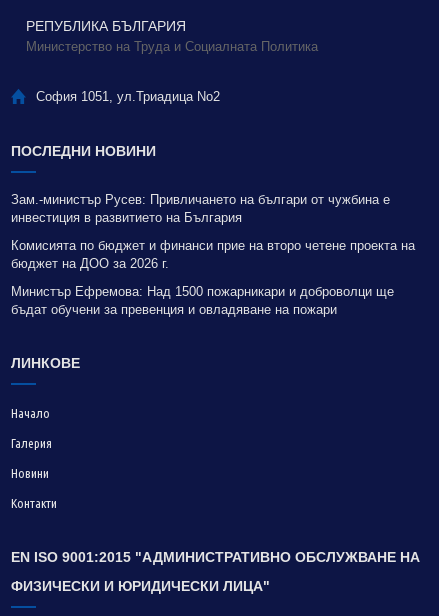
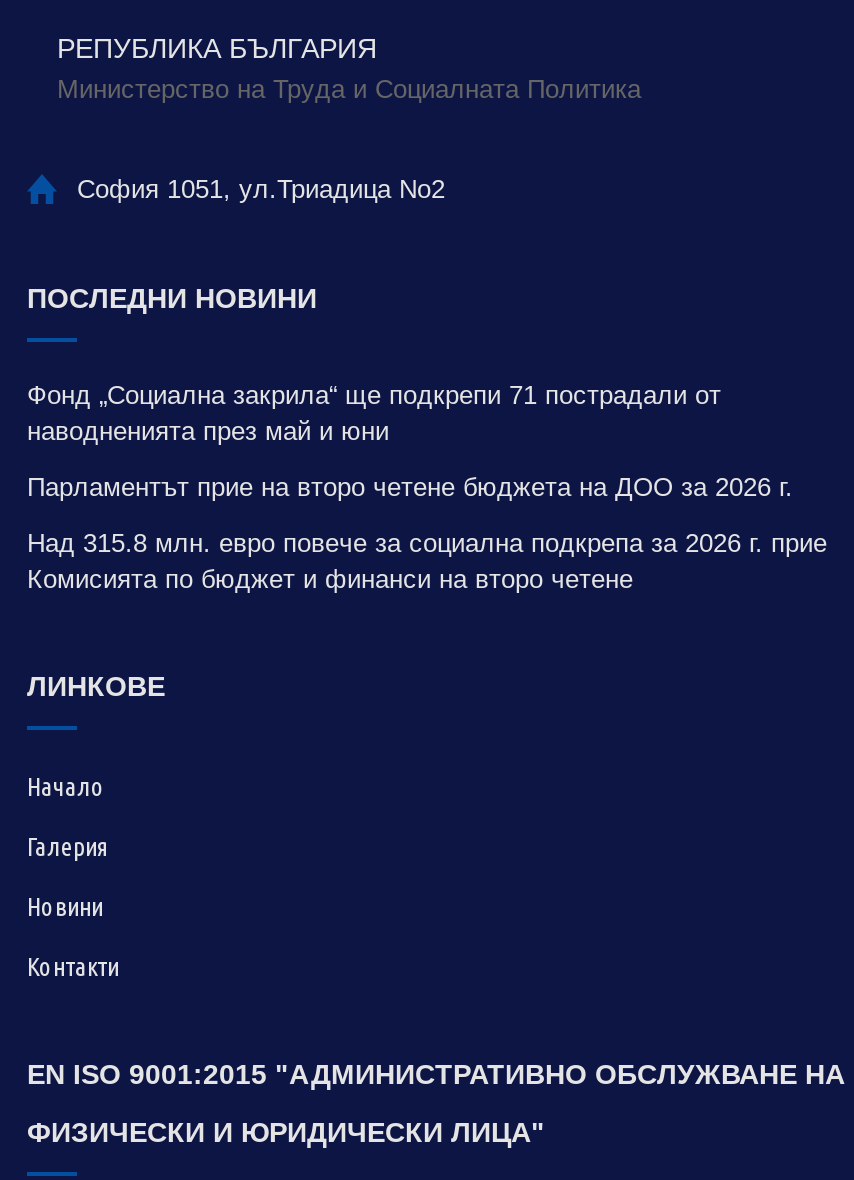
[11,192,390,225] Зам.-министър Русев: Привличането на българи от чужбина е | инвестиция в развитието на България -> [27,380,721,446] Фонд „Социална закрила“ ще подкрепи 71 пострадали от | наводненията през май и юни
[11,238,415,271] Комисията по бюджет и финанси прие на второ четене проекта на | бюджет на ДОО за 2026 г. -> [27,472,793,502] Парламентът прие на второ четене бюджета на ДОО за 2026 г.
[11,284,394,317] Министър Ефремова: Над 1500 пожарникари и доброволци ще | бъдат обучени за превенция и овладяване на пожари -> [27,528,827,594] Над 315.8 млн. евро повече за социална подкрепа за 2026 г. прие | Комисията по бюджет и финанси на второ четене

